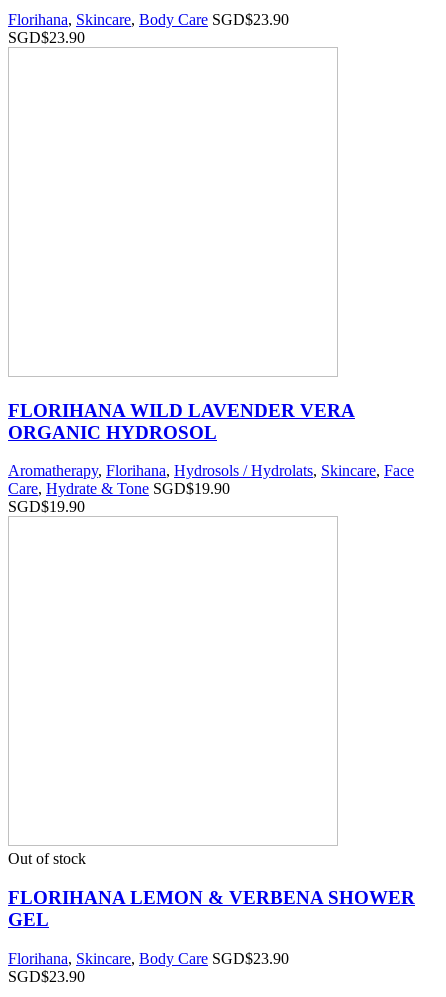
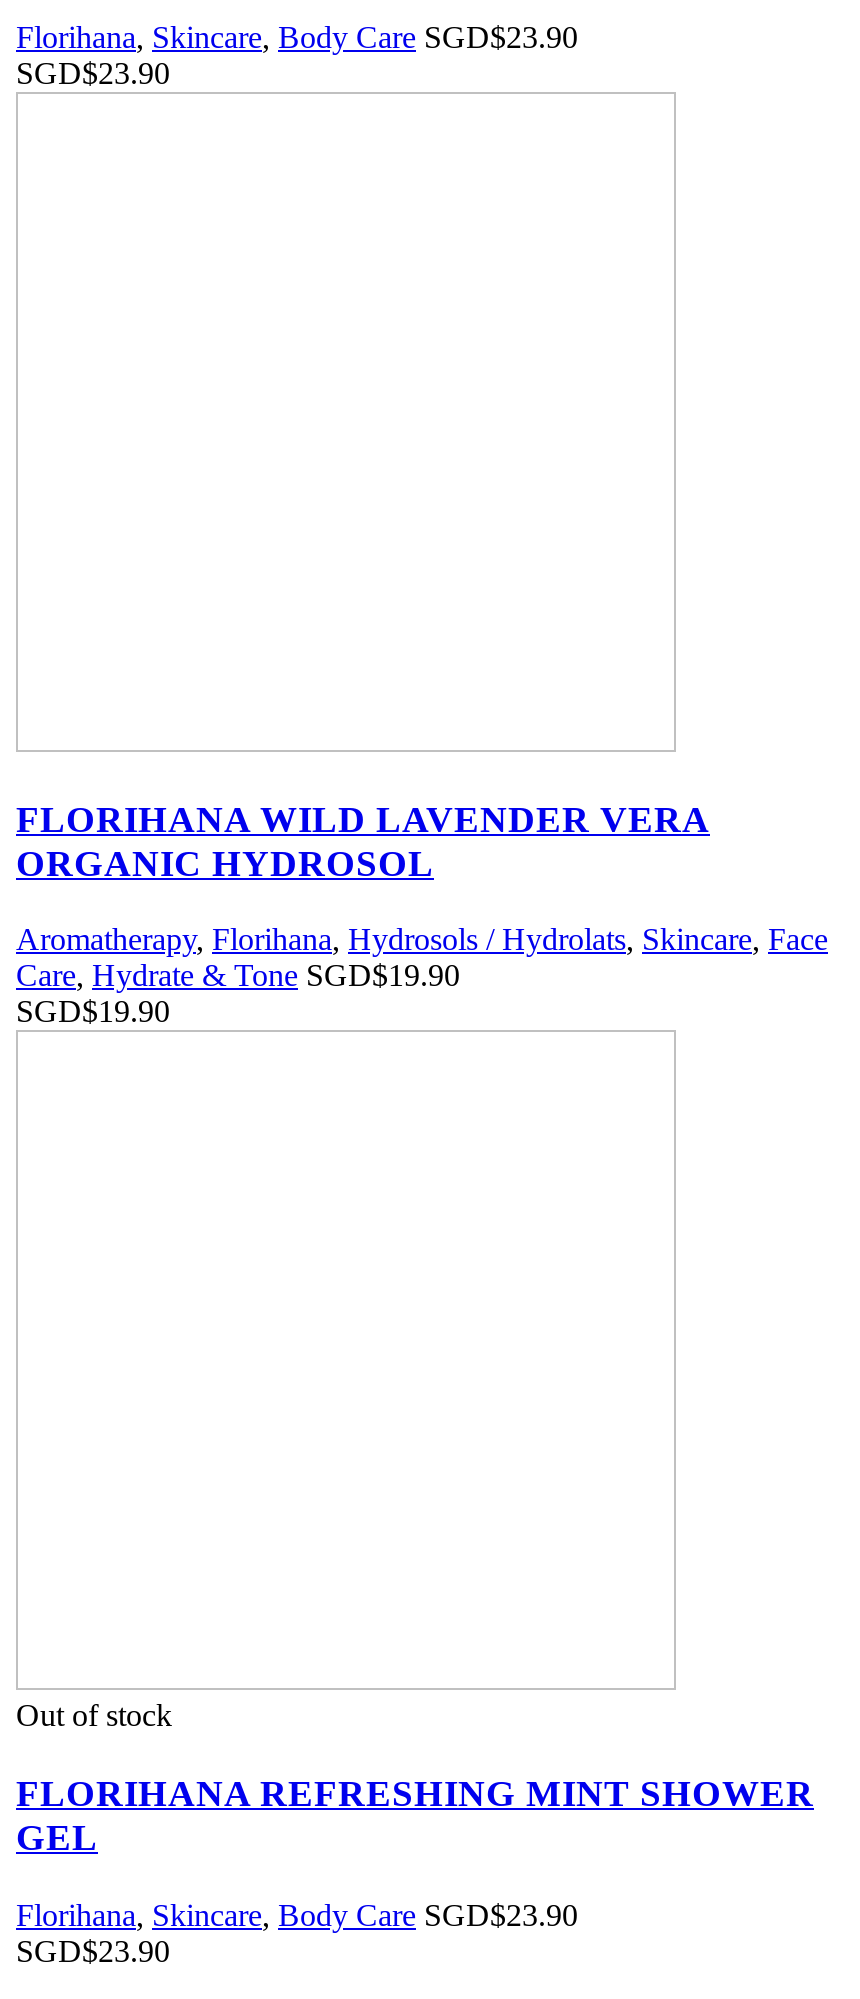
[8,887,415,908] FLORIHANA LEMON & VERBENA SHOWER -> [16,1772,814,1814] FLORIHANA REFRESHING MINT SHOWER

